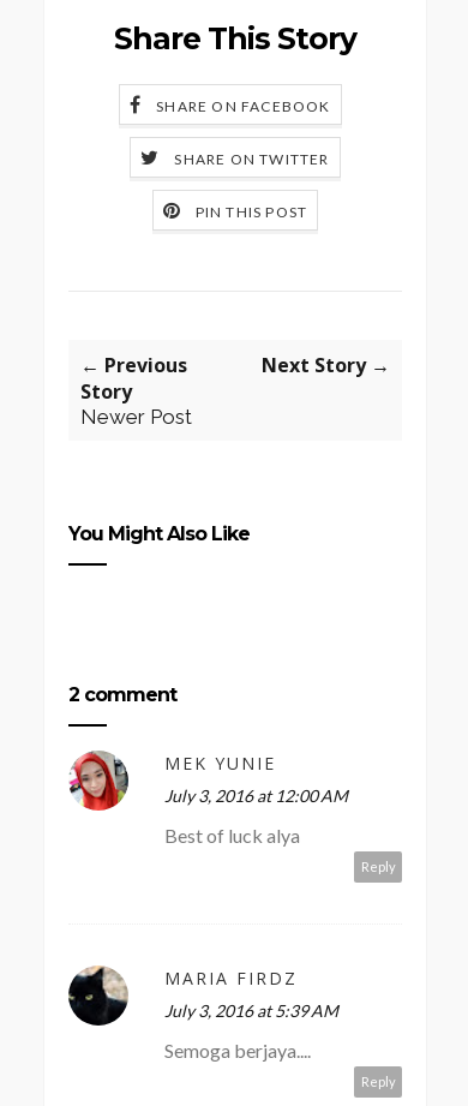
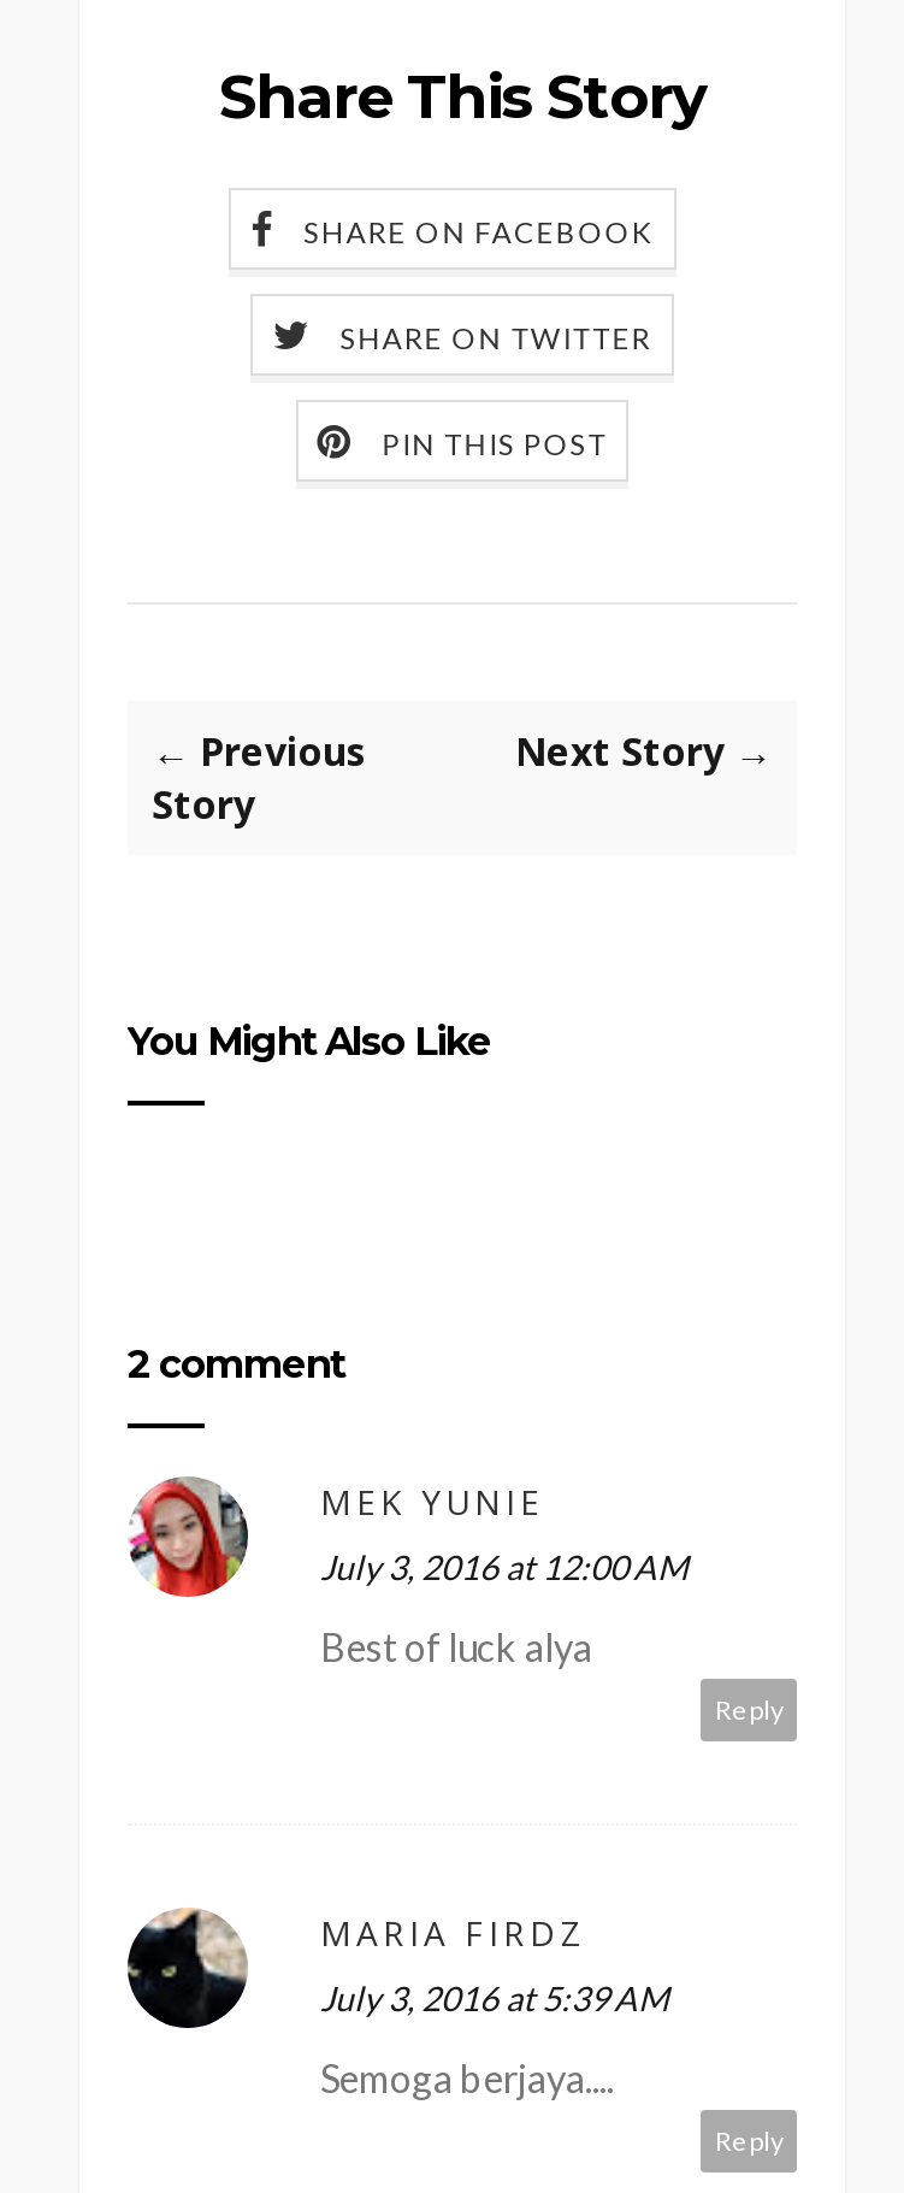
[80,404,192,428] Newer Post -> none

